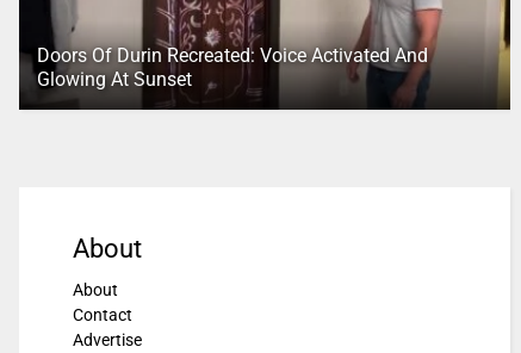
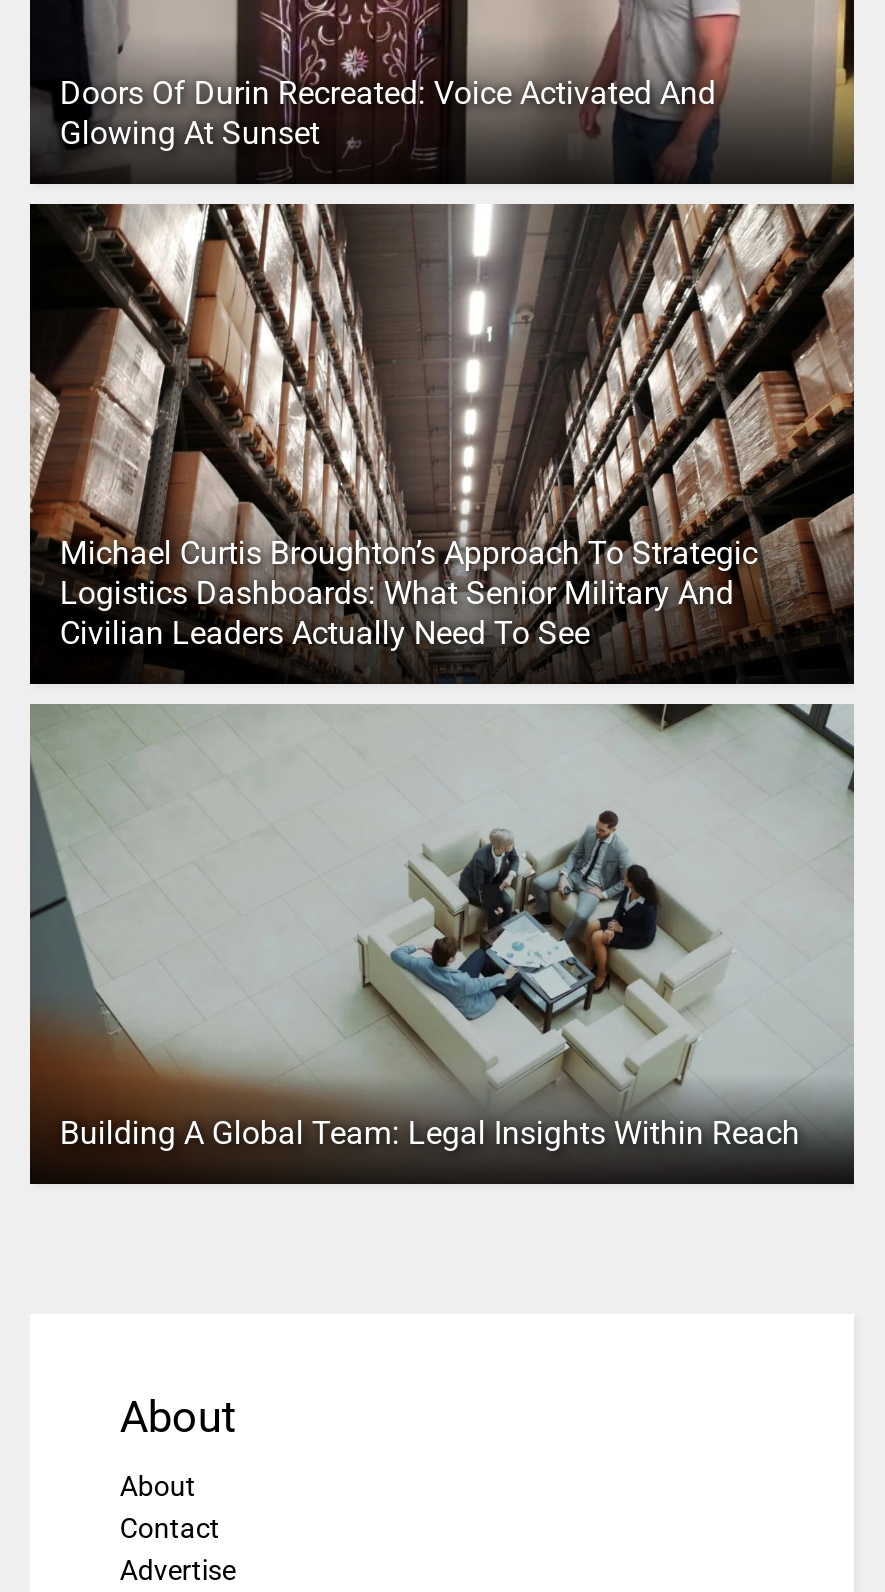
none -> [28,202,856,688] [image] | Michael Curtis Broughton’s Approach To Strategic | Logistics Dashboards: What Senior Military And | Civilian Leaders Actually Need To See
none -> [30,702,854,1152] [image] | Building A Global Team: Legal Insights Within Reach

